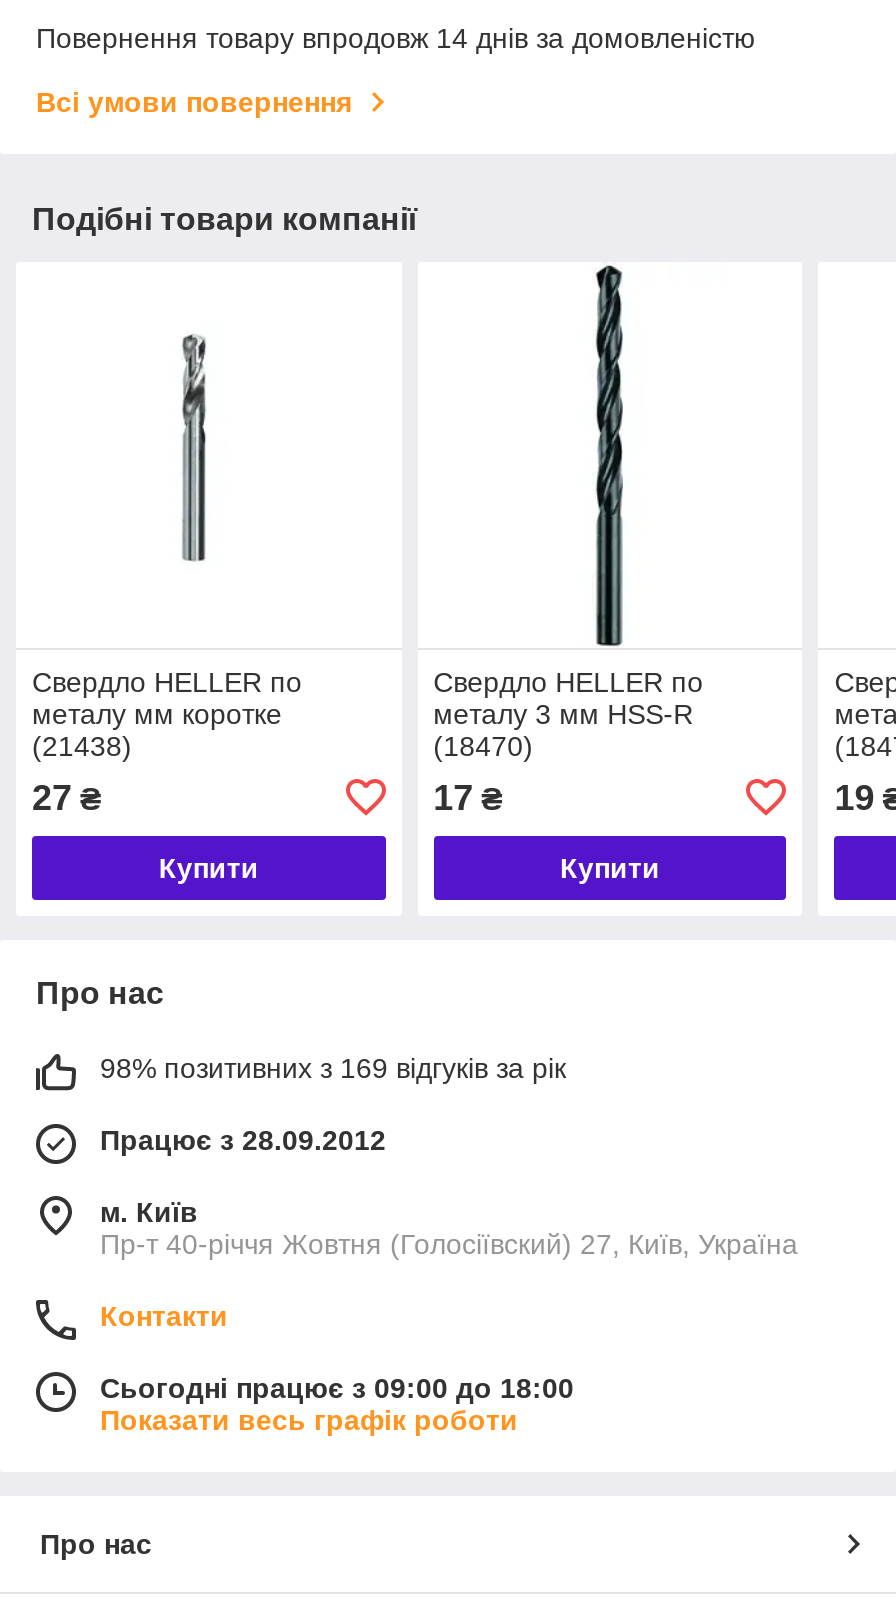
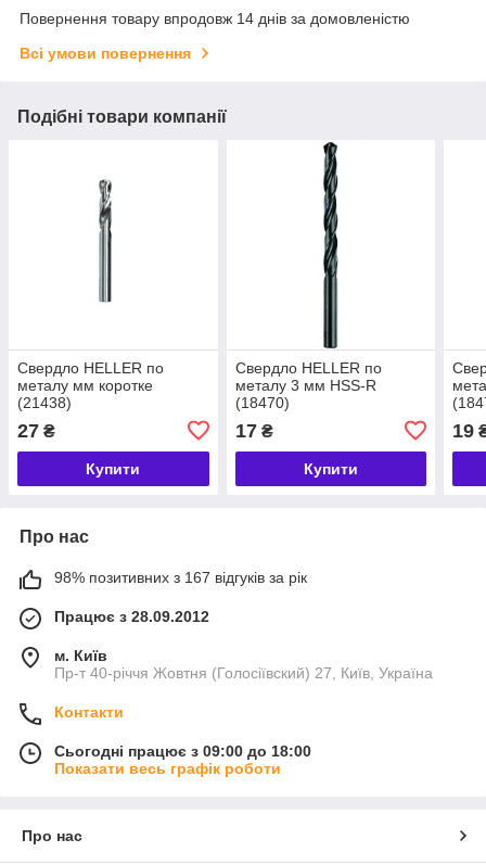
[100,1052,566,1084] 98% позитивних з 169 відгуків за рік -> [54,568,307,586] 98% позитивних з 167 відгуків за рік

